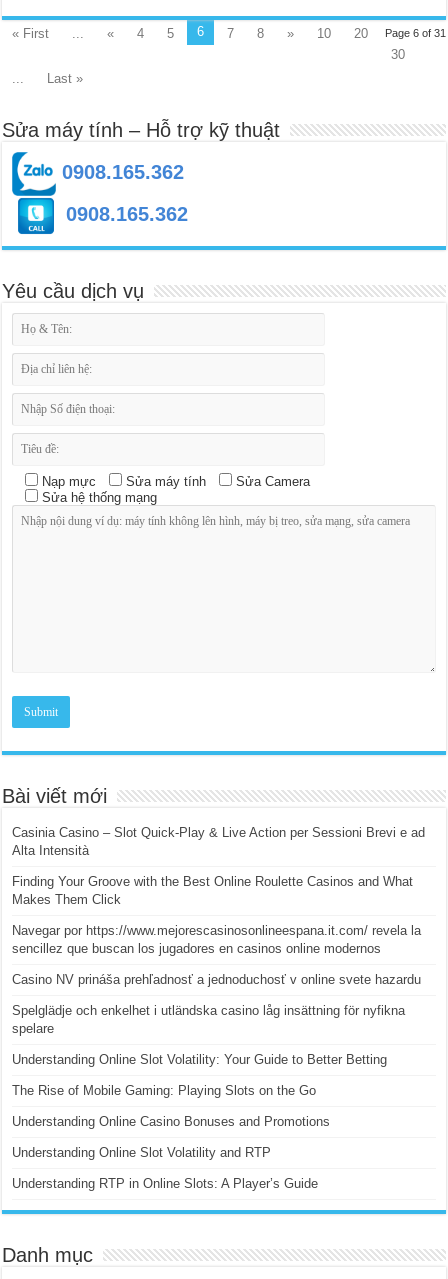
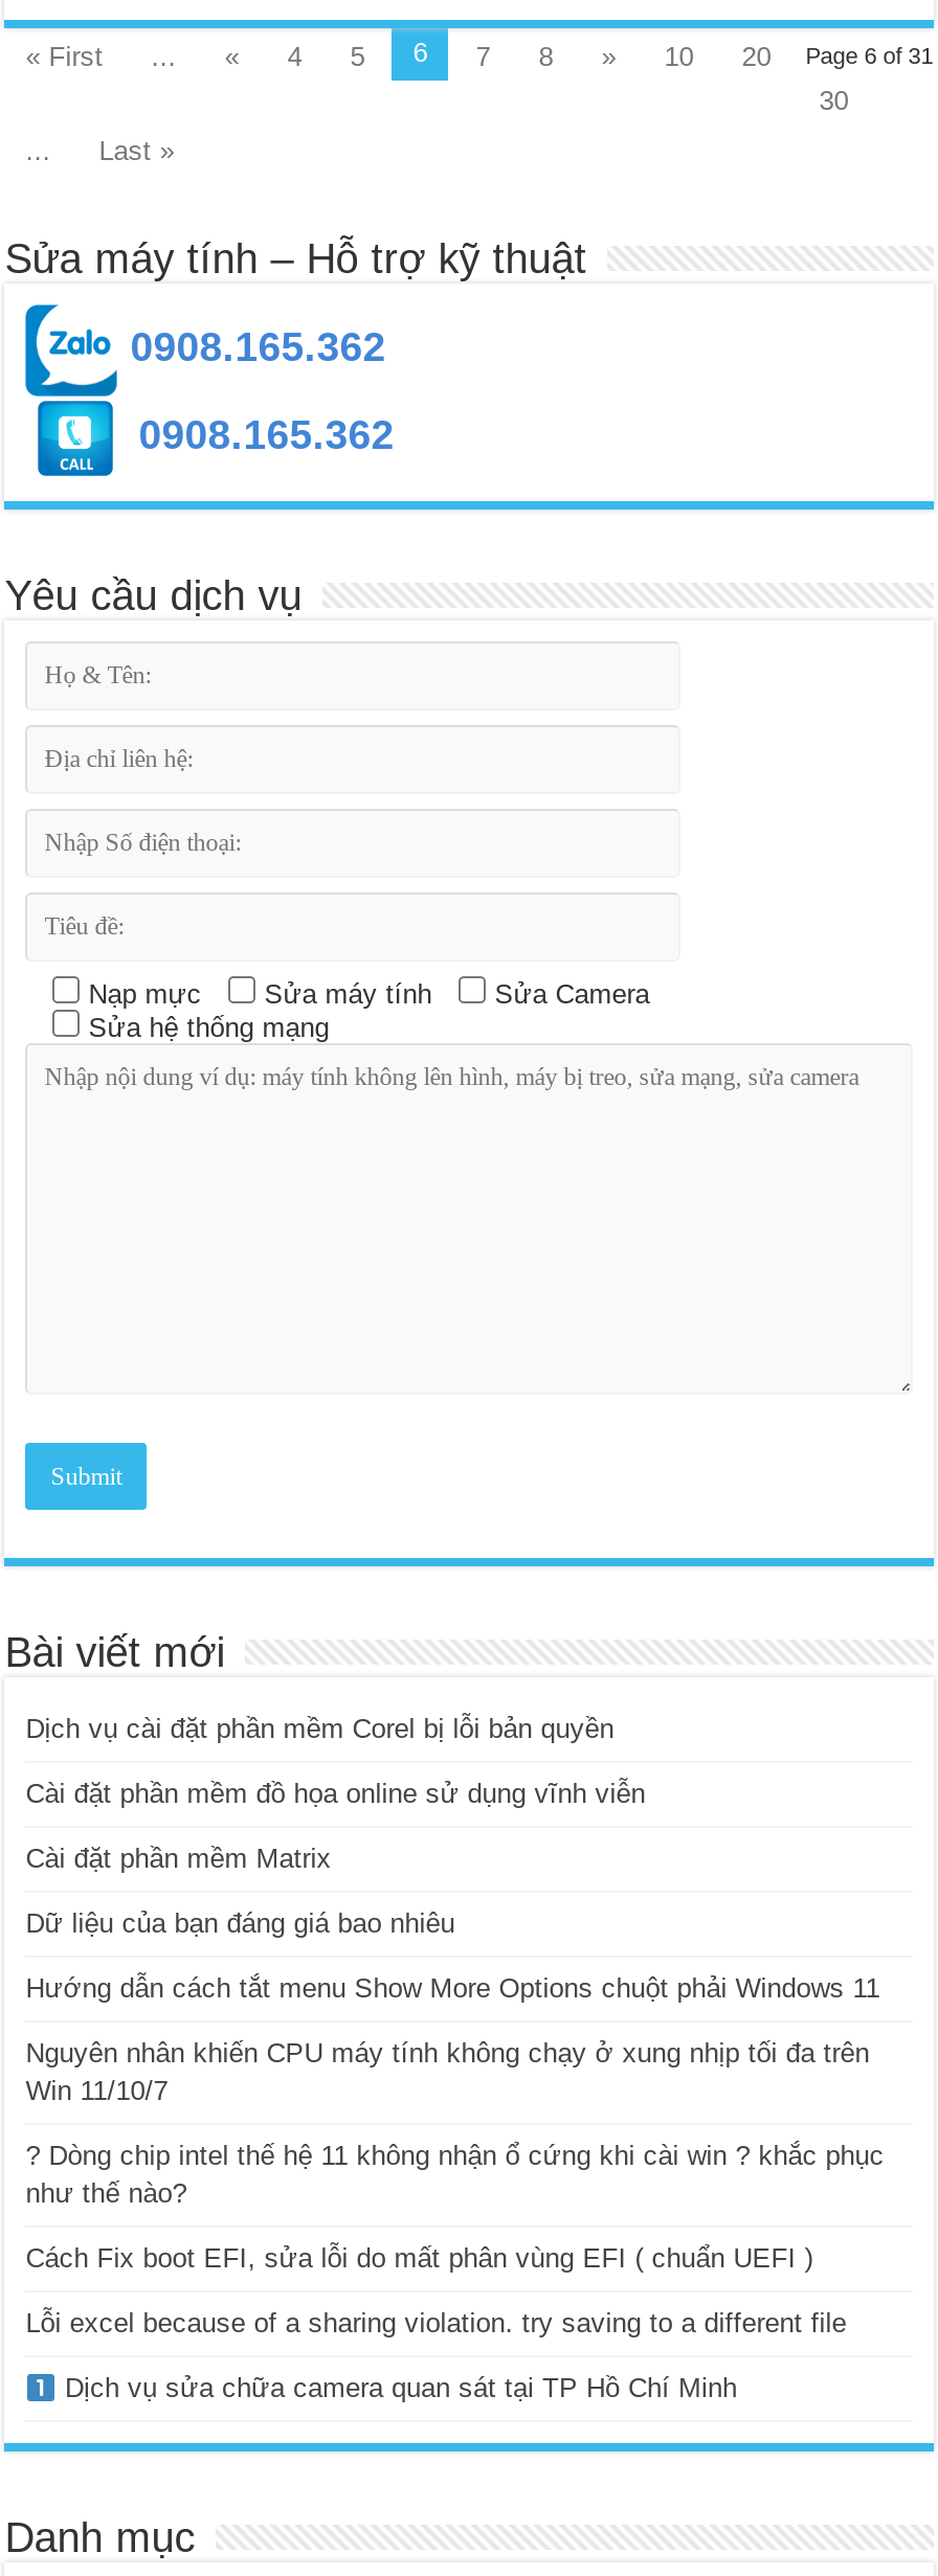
[12,825,425,858] Casinia Casino – Slot Quick‑Play & Live Action per Sessioni Brevi e ad | Alta Intensità -> [26,1713,614,1745] Dịch vụ cài đặt phần mềm Corel bị lỗi bản quyền
[12,874,413,907] Finding Your Groove with the Best Online Roulette Casinos and What | Makes Them Click -> [26,1778,645,1810] Cài đặt phần mềm đồ họa online sử dụng vĩnh viễn
[12,923,421,956] Navegar por https://www.mejorescasinosonlineespana.it.com/ revela la | sencillez que buscan los jugadores en casinos online modernos -> [26,1843,331,1875] Cài đặt phần mềm Matrix
[12,972,421,987] Casino NV prináša prehľadnosť a jednoduchosť v online svete hazardu -> [26,1908,455,1939] Dữ liệu của bạn đáng giá bao nhiêu
[12,1003,405,1036] Spelglädje och enkelhet i utländska casino låg insättning för nyfikna | spelare -> [26,1973,880,2004] Hướng dẫn cách tắt menu Show More Options chuột phải Windows 11
[12,1052,387,1067] Understanding Online Slot Volatility: Your Guide to Better Betting -> [26,2038,869,2107] Nguyên nhân khiến CPU máy tính không chạy ở xung nhịp tối đa trên | Win 11/10/7
[12,1083,316,1098] The Rise of Mobile Gaming: Playing Slots on the Go -> [26,2140,884,2209] ? Dòng chip intel thế hệ 11 không nhận ổ cứng khi cài win ? khắc phục | như thế nào?
[12,1114,330,1129] Understanding Online Casino Bonuses and Promotions -> [26,2243,813,2274] Cách Fix boot EFI, sửa lỗi do mất phân vùng EFI ( chuẩn UEFI )
[12,1145,271,1160] Understanding Online Slot Volatility and RTP -> [26,2308,846,2339] Lỗi excel because of a sharing violation. try saving to a different file
[12,1176,318,1191] Understanding RTP in Online Slots: A Player’s Guide -> [57,2373,737,2404] Dịch vụ sửa chữa camera quan sát tại TP Hồ Chí Minh

